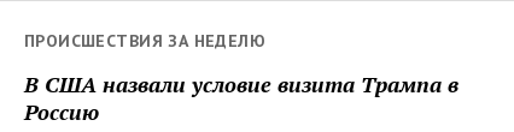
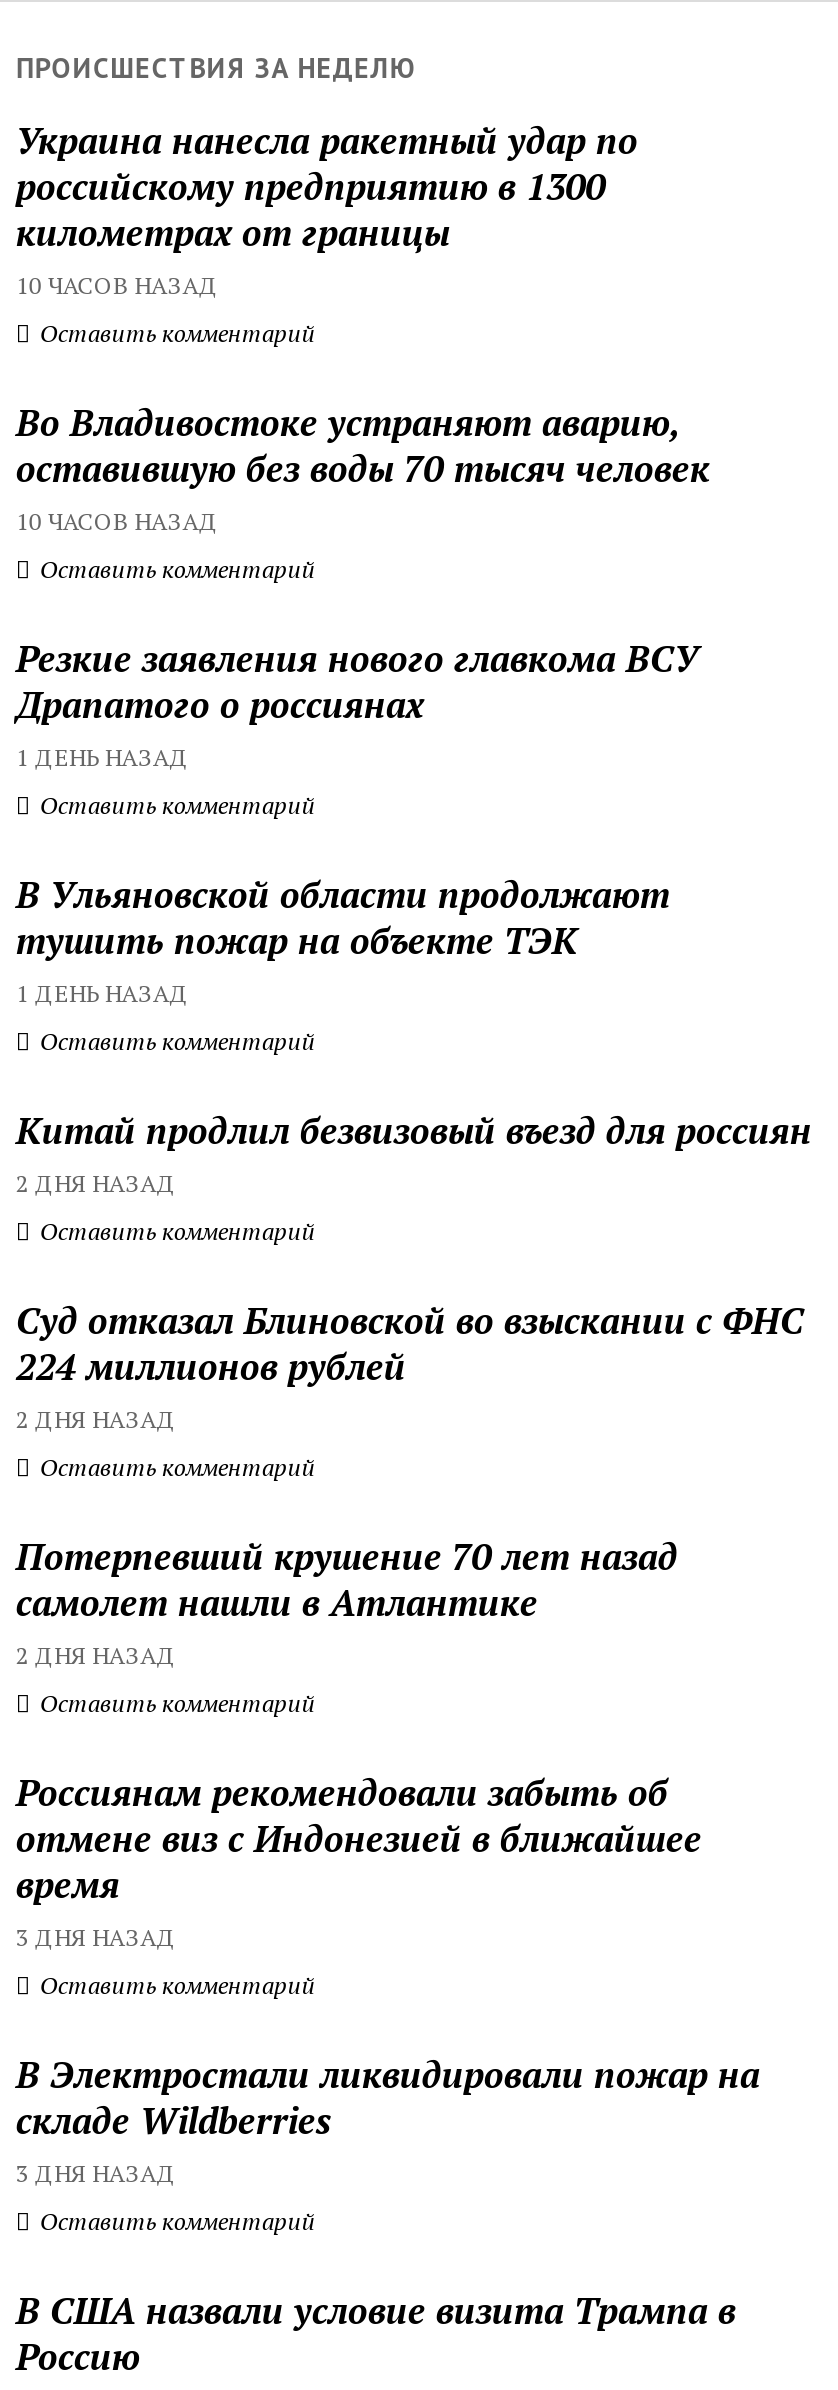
none -> [16,116,812,2236] Украина нанесла ракетный удар по | российскому предприятию в 1300 | километрах от границы | 10 ЧАСОВ НАЗАД | Оставить комментарий | Во Владивостоке устраняют аварию, | оставившую без воды 70 тысяч человек | 10 ЧАСОВ НАЗАД | Оставить комментарий | Резкие заявления нового главкома ВСУ | Драпатого о россиянах | 1 ДЕНЬ НАЗАД | Оставить комментарий | В Ульяновской области продолжают | тушить пожар на объекте ТЭК | 1 ДЕНЬ НАЗАД | Оставить комментарий | Китай продлил безвизовый въезд для россиян | 2 ДНЯ НАЗАД | Оставить комментарий | Суд отказал Блиновской во взыскании с ФНС | 224 миллионов рублей | 2 ДНЯ НАЗАД | Оставить комментарий | Потерпевший крушение 70 лет назад | самолет нашли в Атлантике | 2 ДНЯ НАЗАД | Оставить комментарий | Россиянам рекомендовали забыть об | отмене виз с Индонезией в ближайшее | время | 3 ДНЯ НАЗАД | Оставить комментарий | В Электростали ликвидировали пожар на | складе Wildberries | 3 ДНЯ НАЗАД | Оставить комментарий

